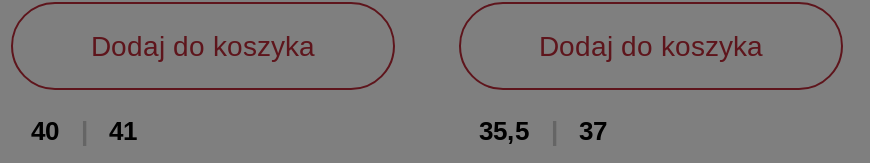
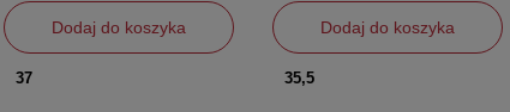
[31,116,137,146] 40 | 41 -> [16,69,32,87] 37
[579,116,607,146] 37 -> none

